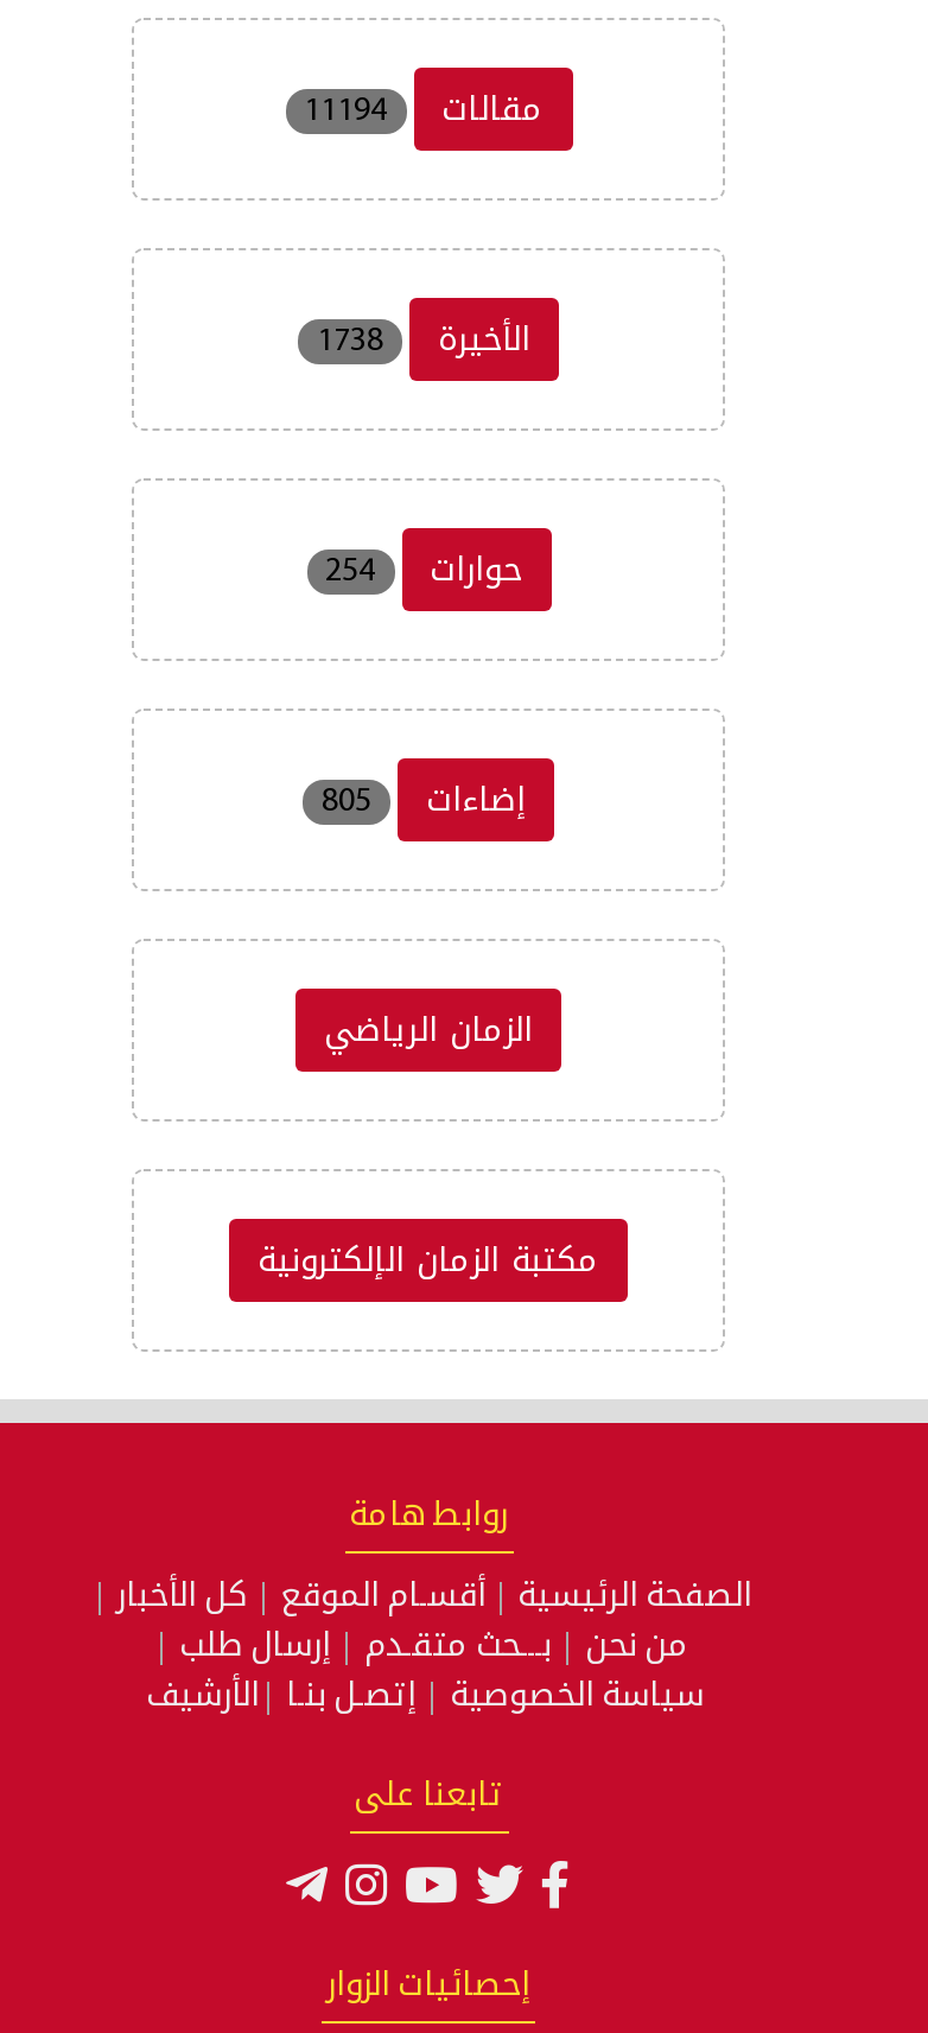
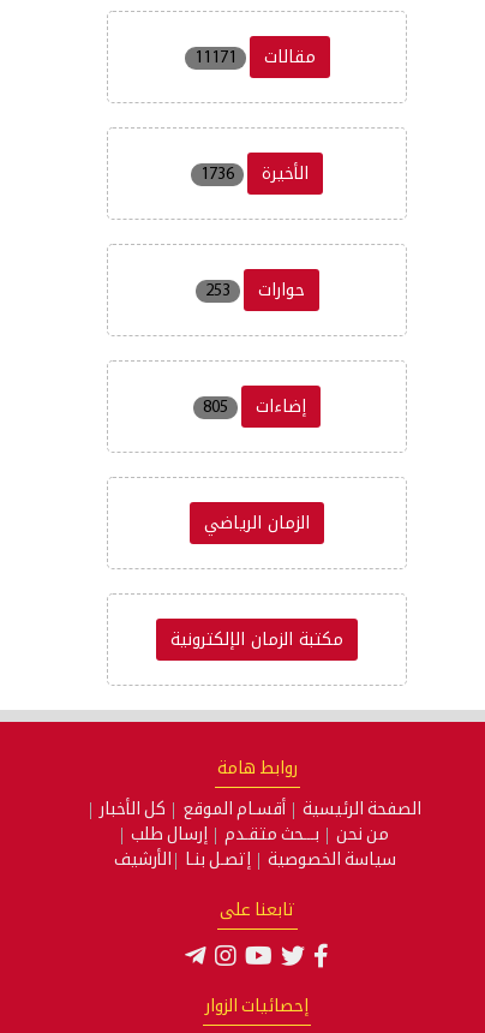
[304,77,544,141] مقالات 11194 -> [194,41,315,73] مقالات 11171
[317,307,530,371] الأخيرة 1738 -> [200,157,309,190] الأخيرة 1736
[325,538,522,602] حوارات 254 -> [205,274,304,306] حوارات 253

